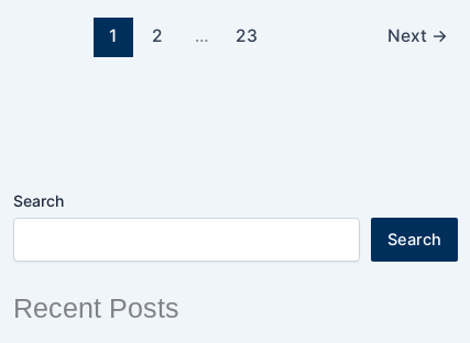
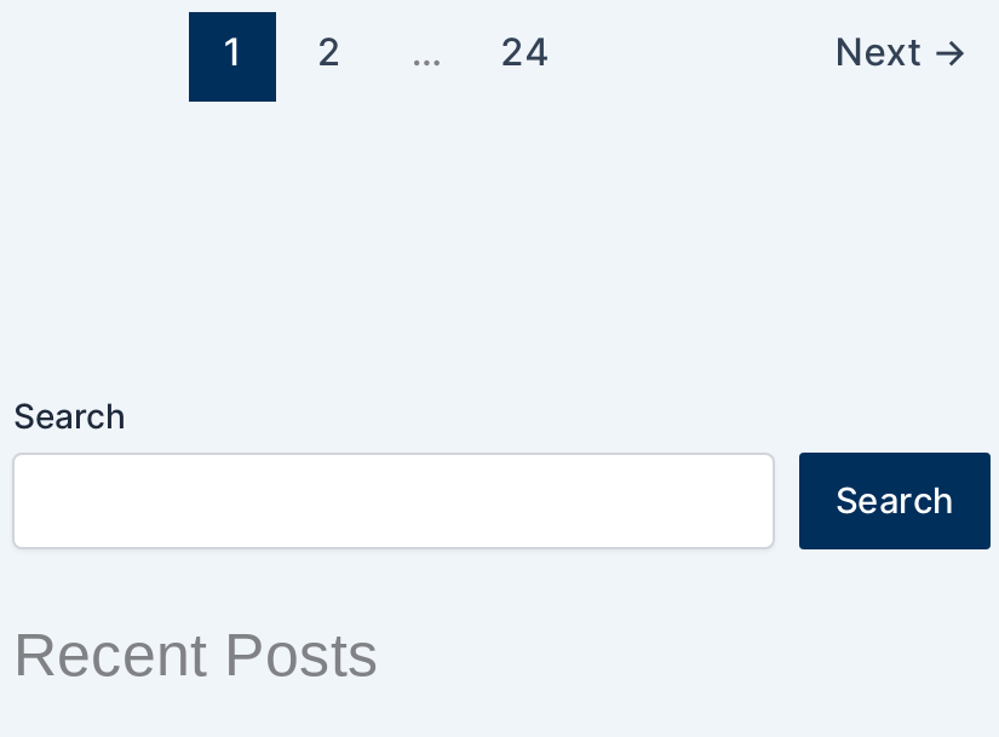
[235,25,257,46] 23 -> [500,30,549,76] 24

